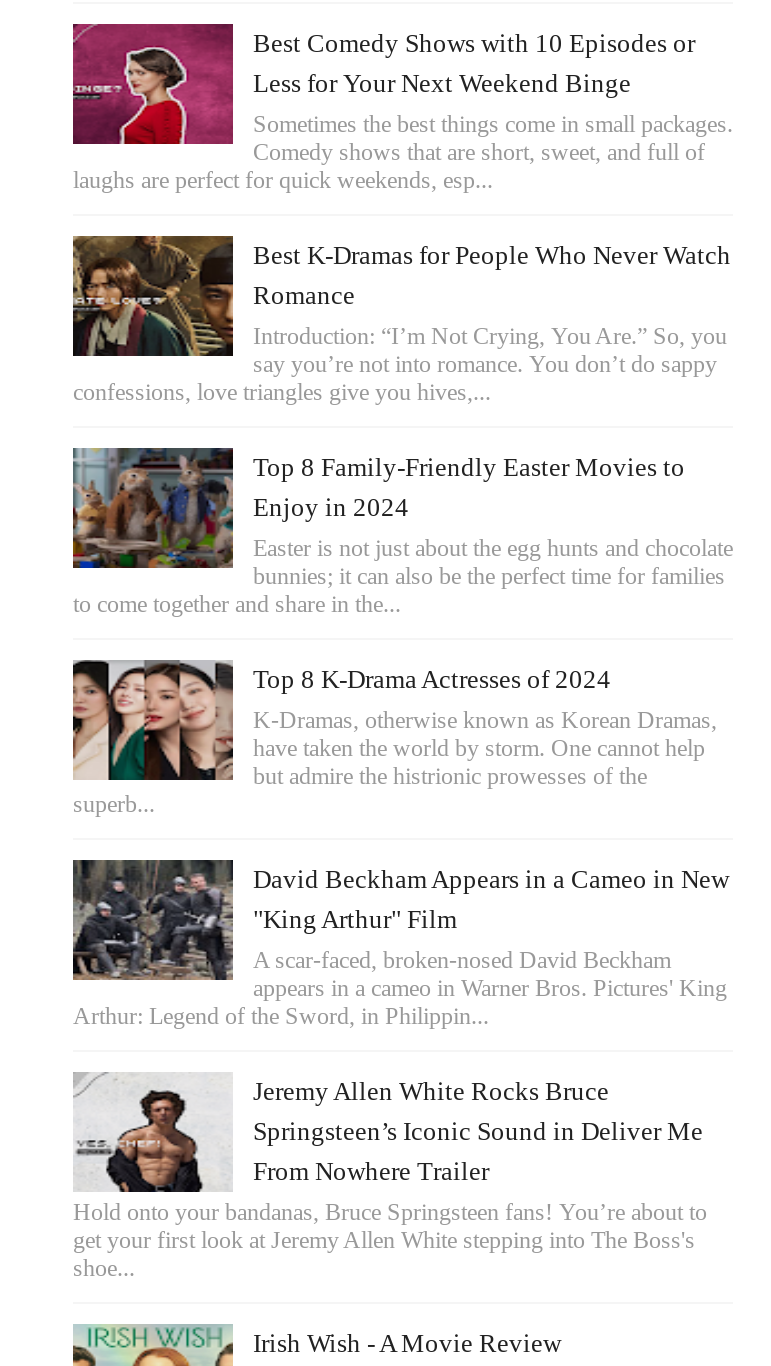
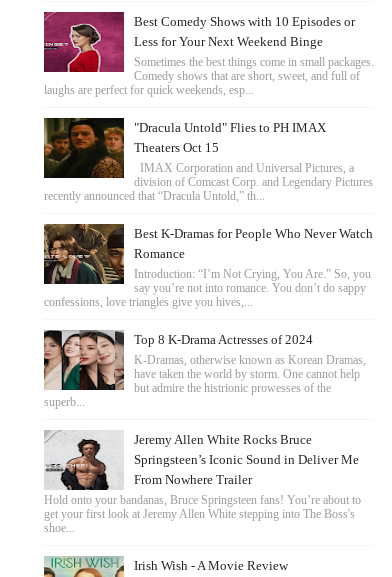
none -> [44,117,373,203] [image] | "Dracula Untold" Flies to PH IMAX | Theaters Oct 15 | IMAX Corporation and Universal Pictures, a | division of Comcast Corp. and Legendary Pictures | recently announced that “Dracula Untold,” th...
moved [69,232,731,406] -> [42,222,373,309]: [image] | Best K-Dramas for People Who Never Watch | Romance | Introduction: “I’m Not Crying, You Are.” So, you | say you’re not into romance. You don’t do sappy | confessions, love triangles give you hives,...
[73,448,733,618] [image] | Top 8 Family-Friendly Easter Movies to | Enjoy in 2024 | Easter is not just about the egg hunts and chocolate | bunnies; it can also be the perfect time for families | to come together and share in the... -> none
[71,858,729,1030] [image] | David Beckham Appears in a Cameo in New | "King Arthur" Film | A scar-faced, broken-nosed David Beckham | appears in a cameo in Warner Bros. Pictures' King | Arthur: Legend of the Sword, in Philippin... -> none

